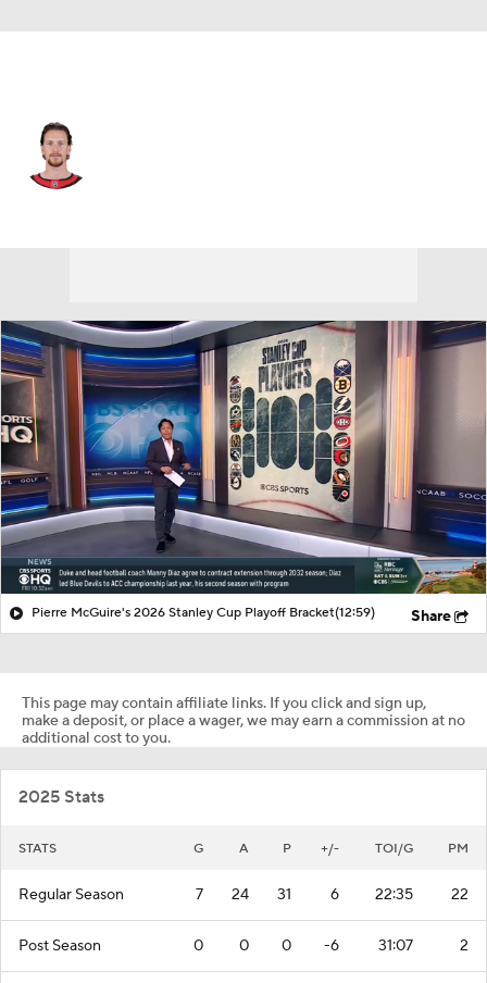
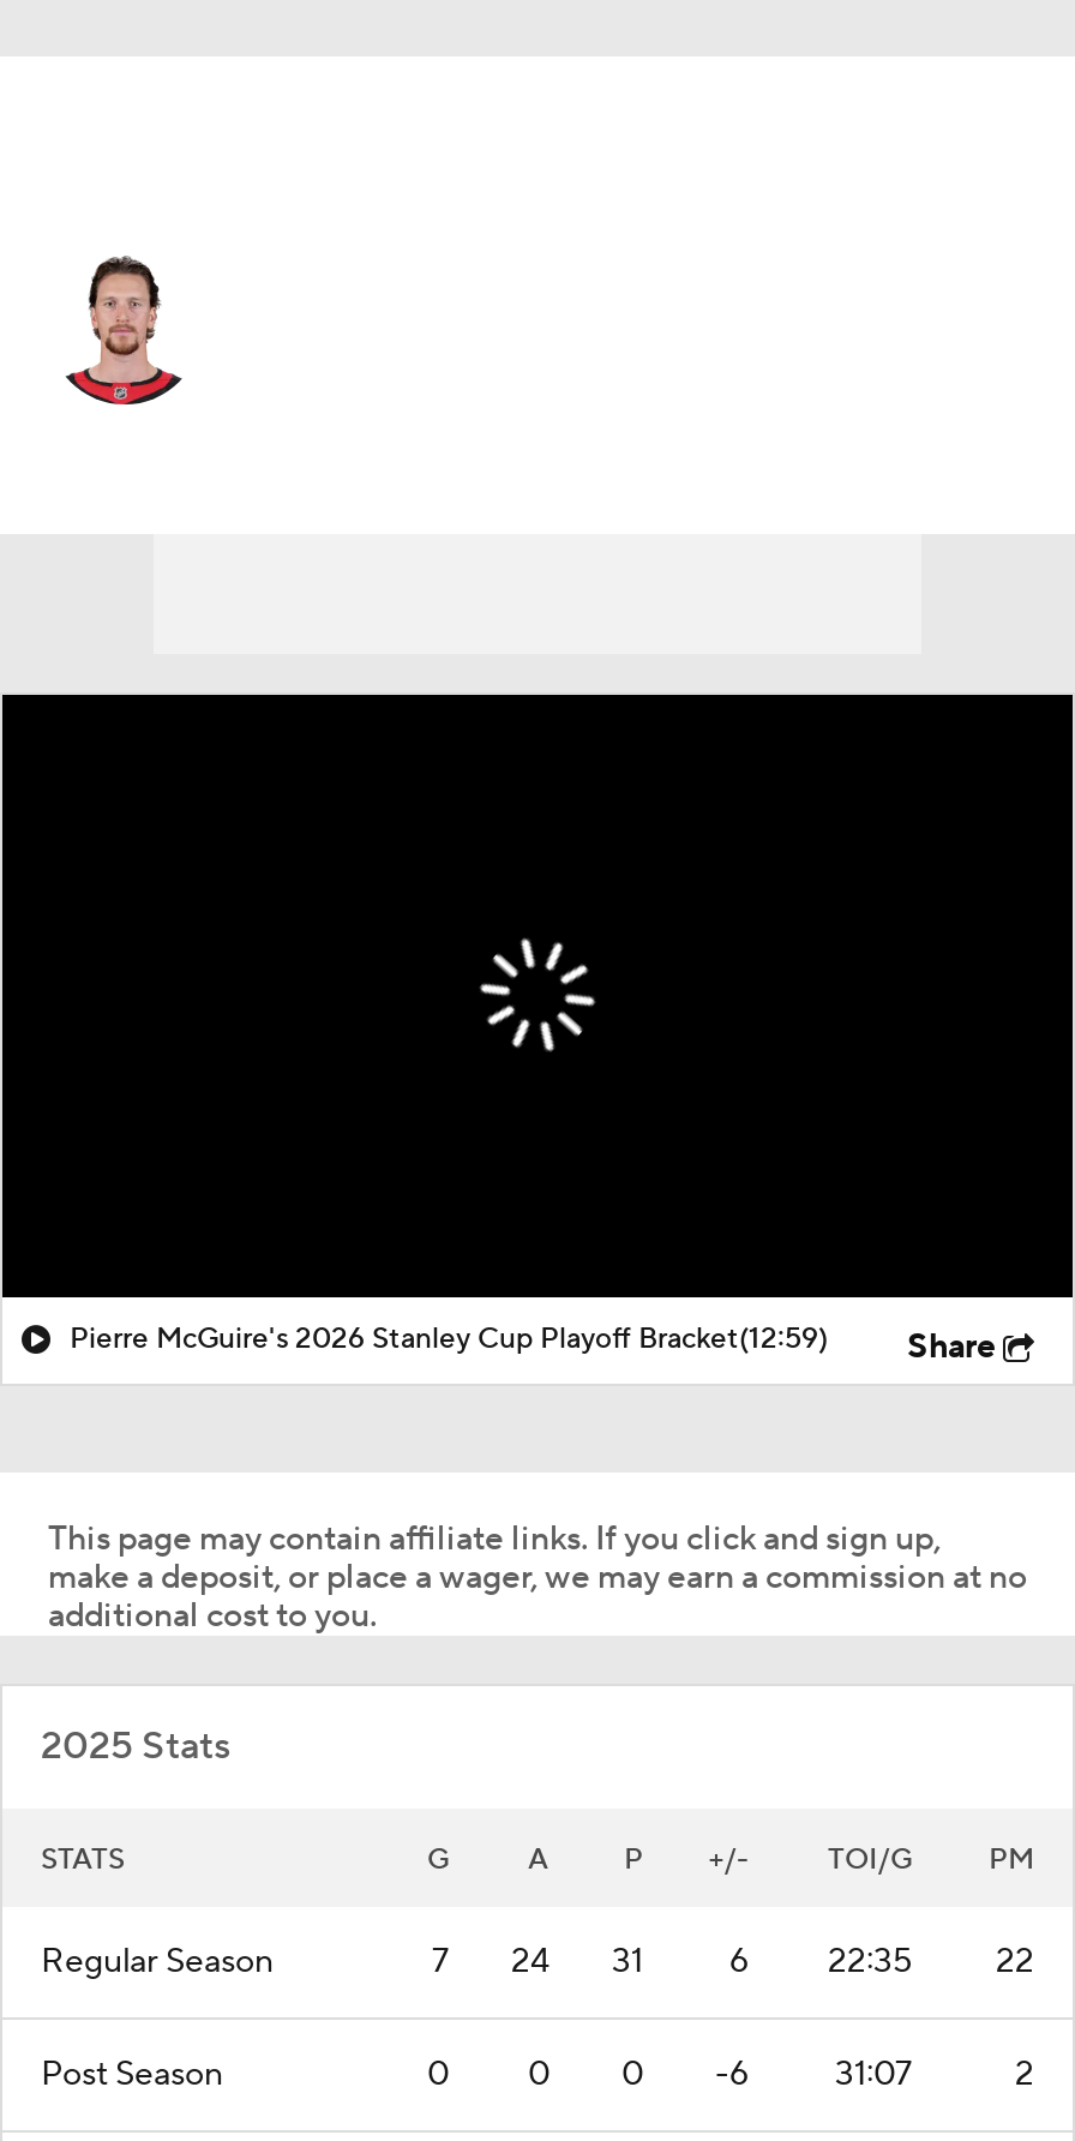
[3,320,484,595] [image] -> none

